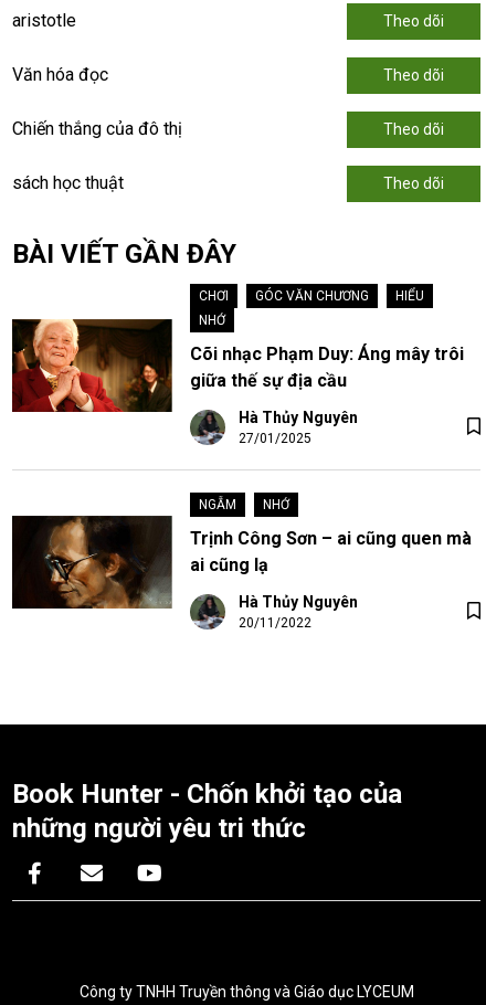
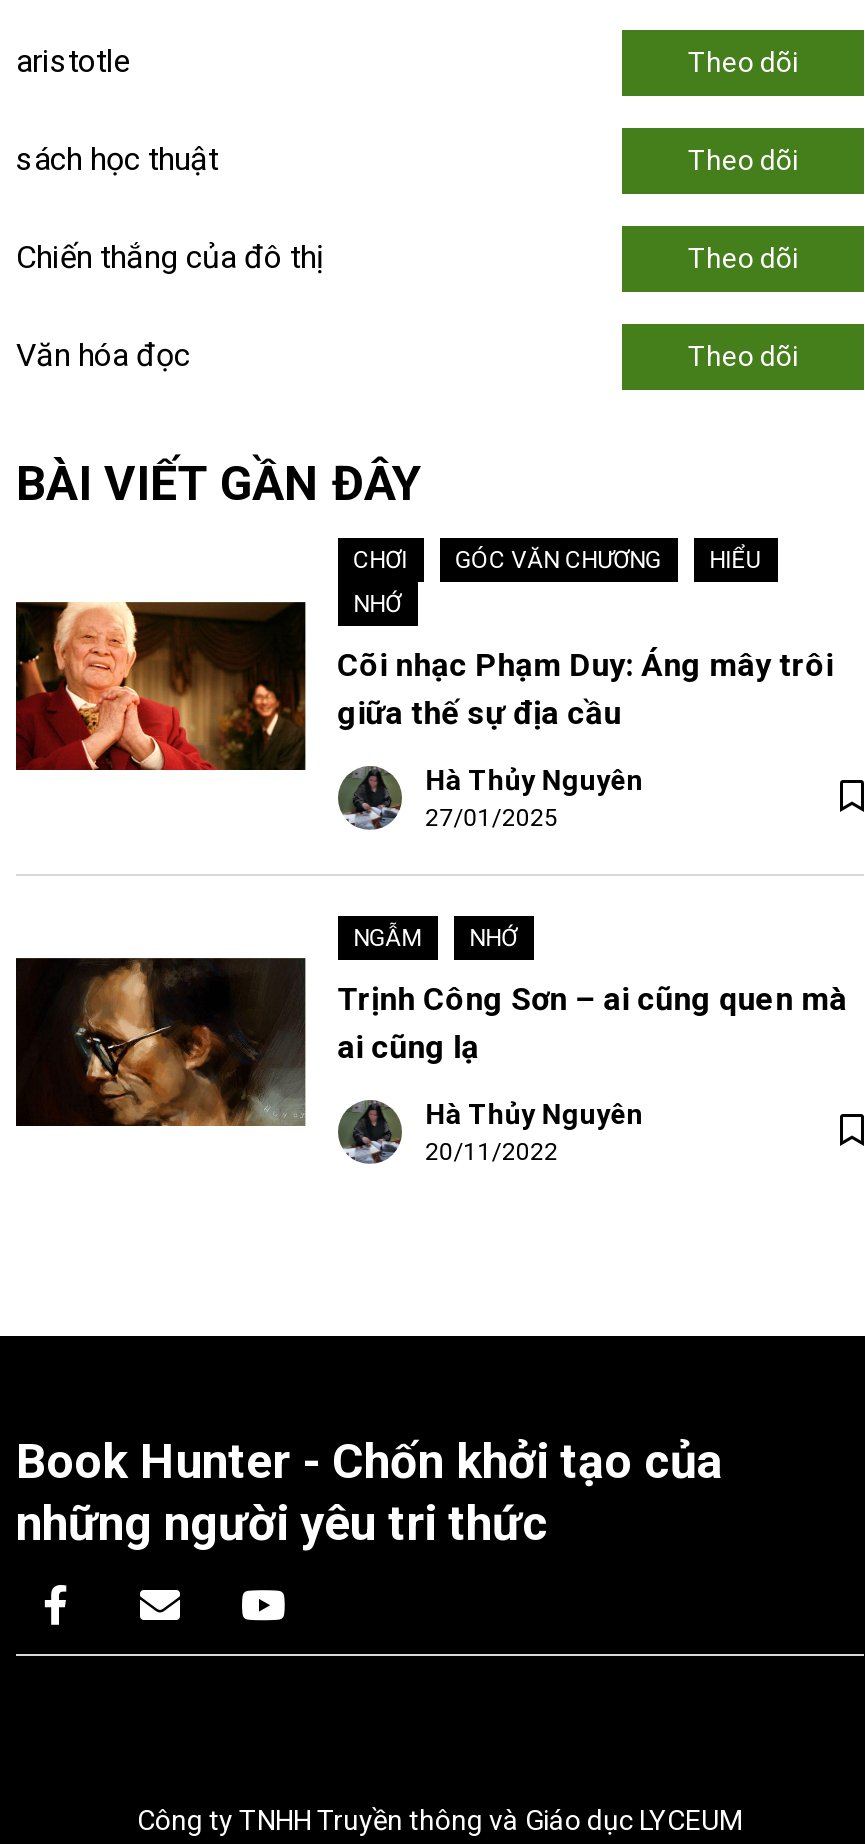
moved [12,64,108,85] -> [16,337,190,375]: Văn hóa đọc
moved [12,173,124,194] -> [16,141,218,179]: sách học thuật

